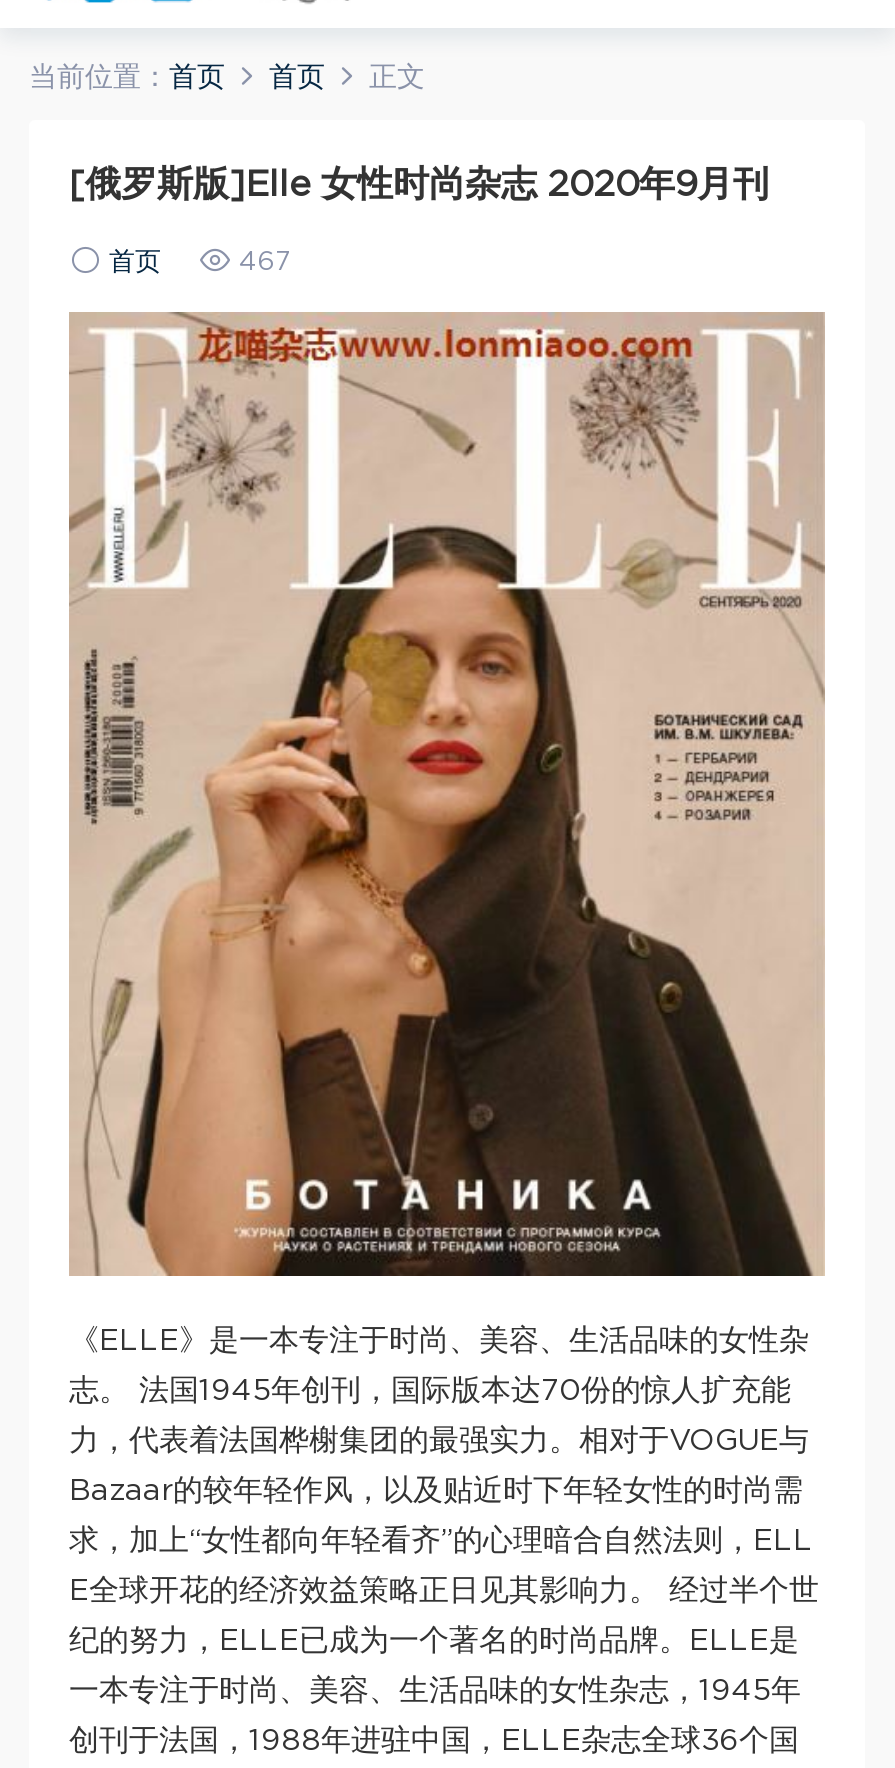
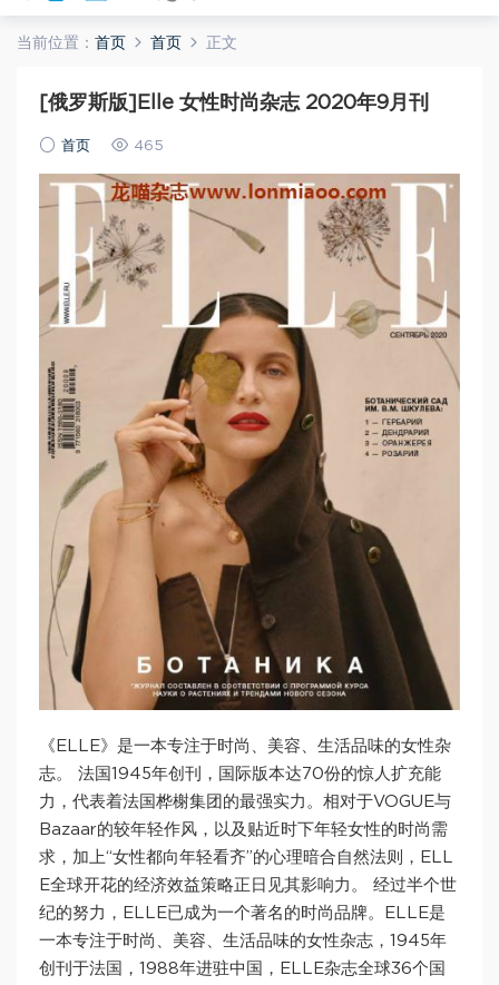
[231,250,291,276] 467 -> [129,139,164,154] 465

